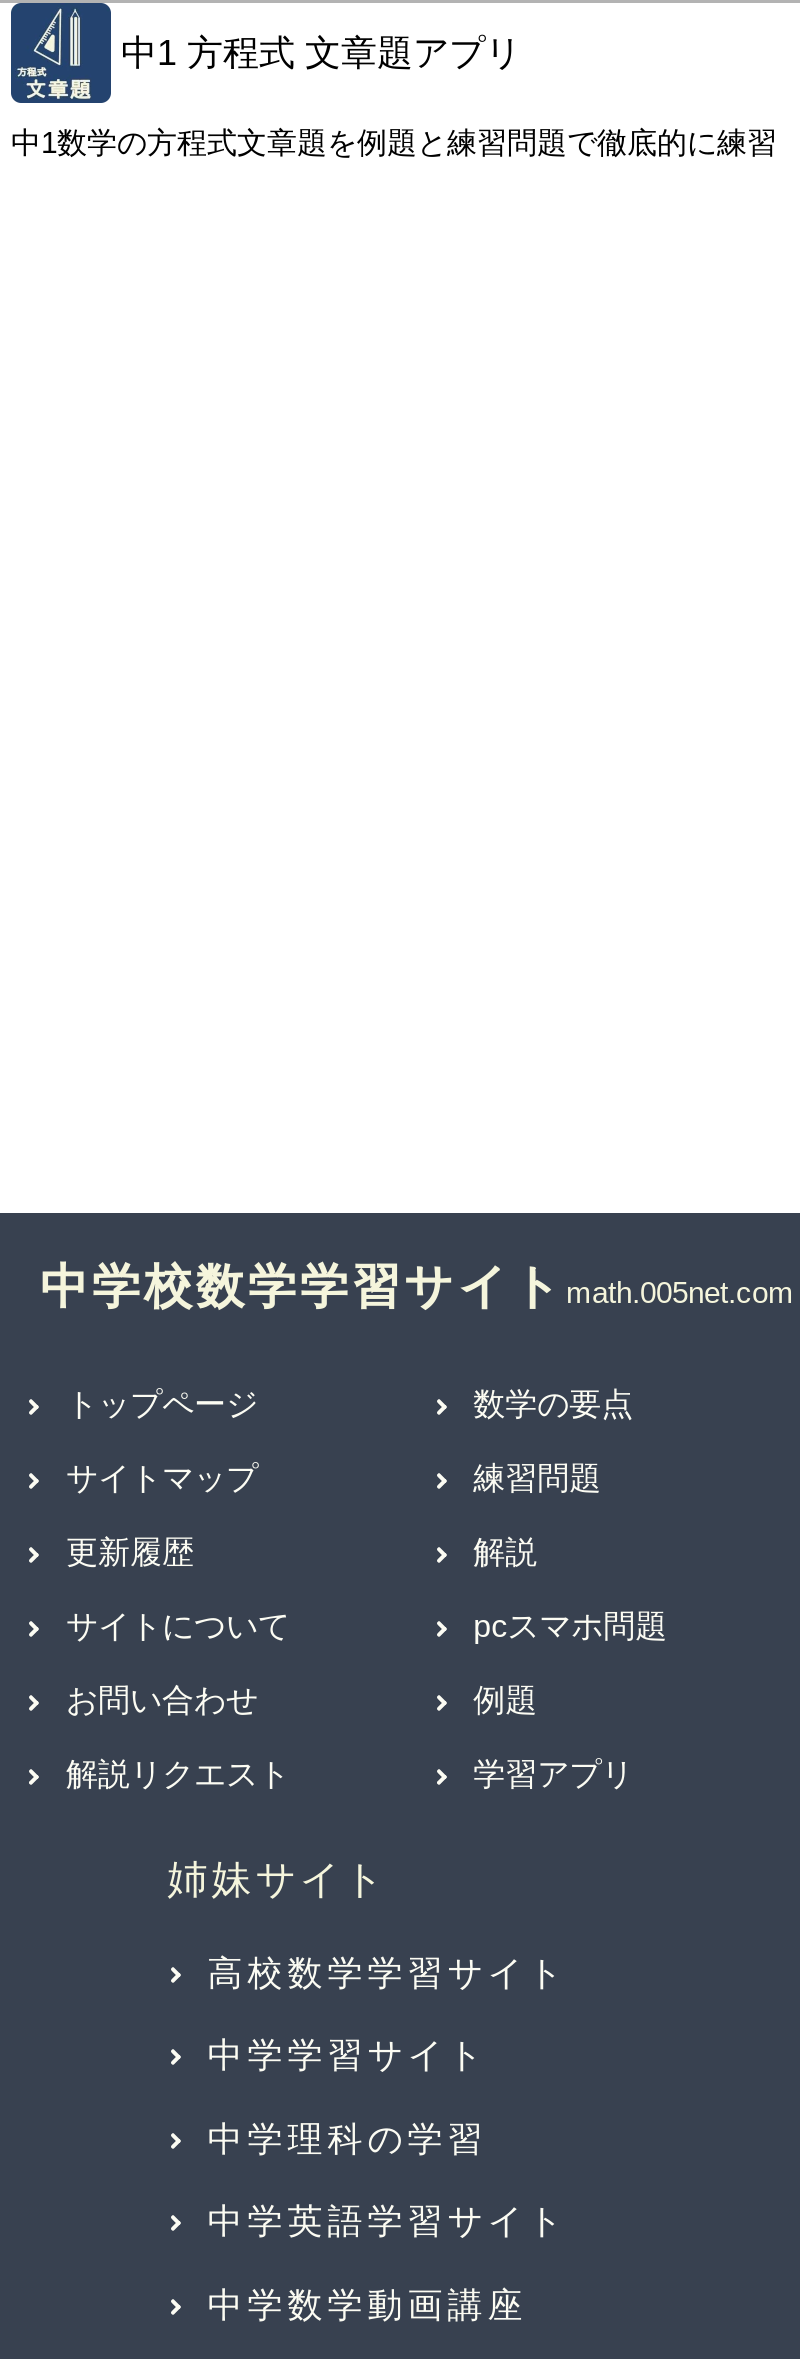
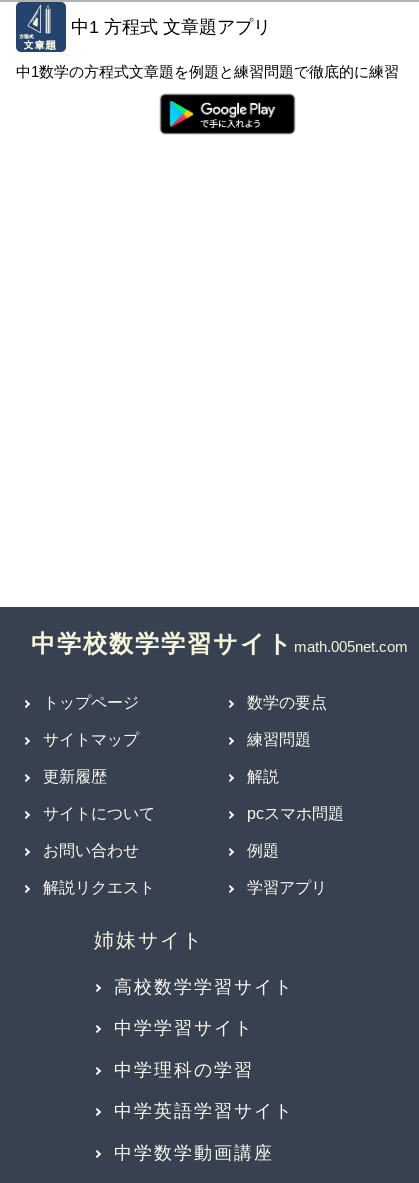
none -> [159,93,296,135] [image]

